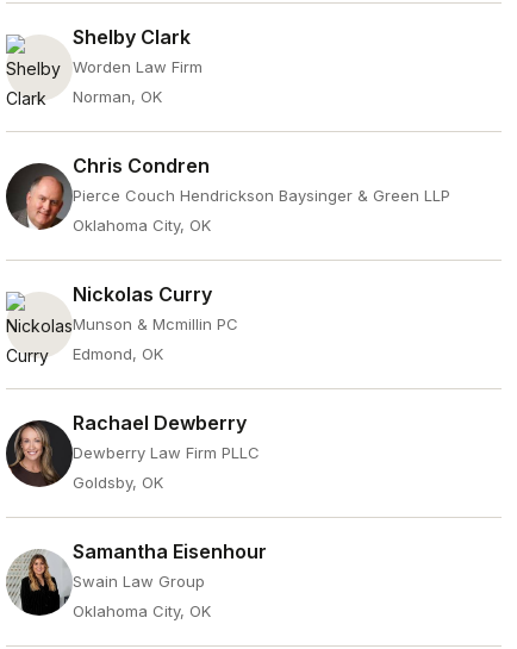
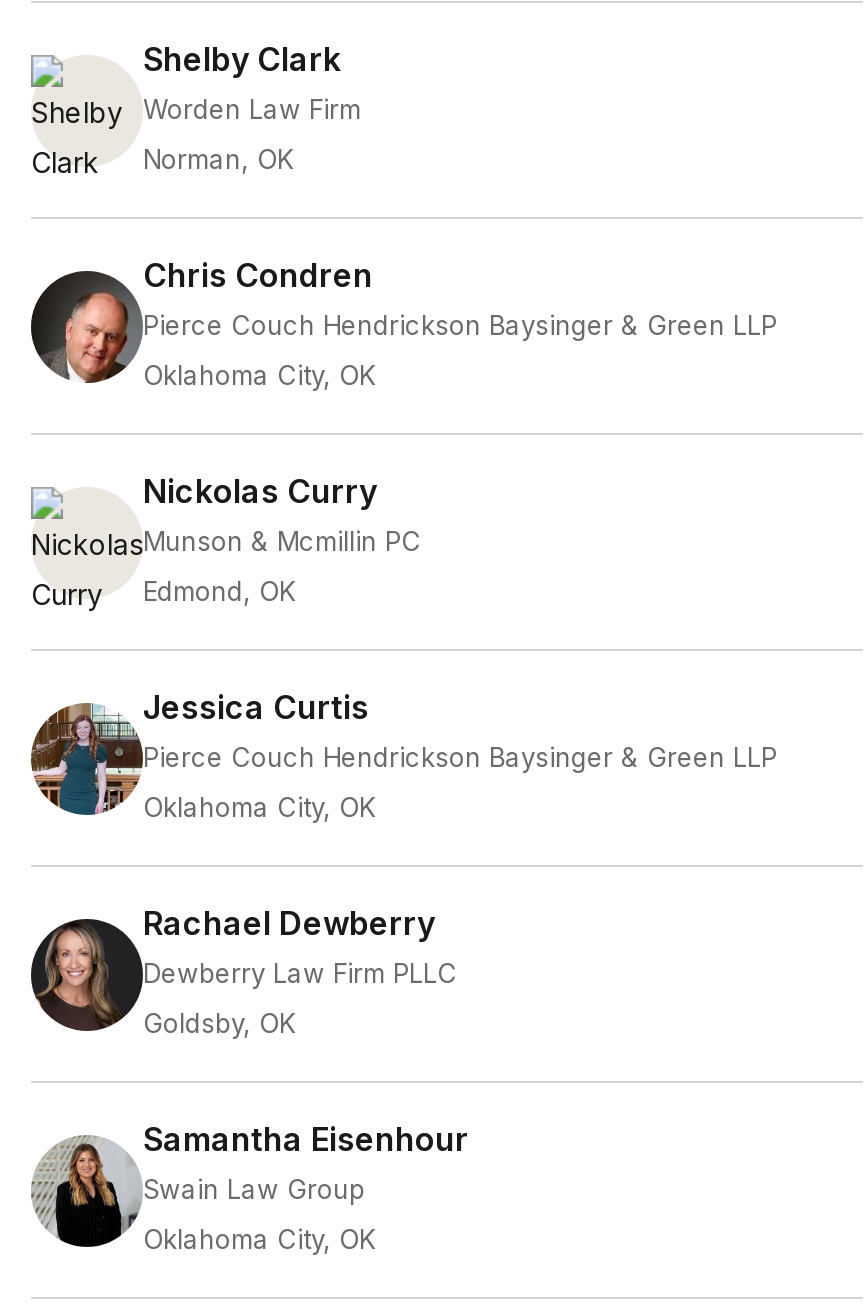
none -> [31,687,777,823] [image] | Jessica Curtis | Pierce Couch Hendrickson Baysinger & Green LLP | Oklahoma City, OK

